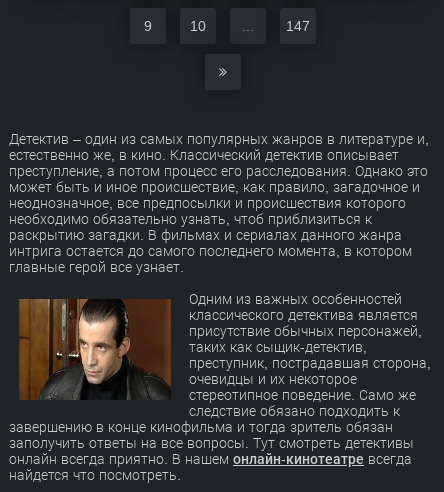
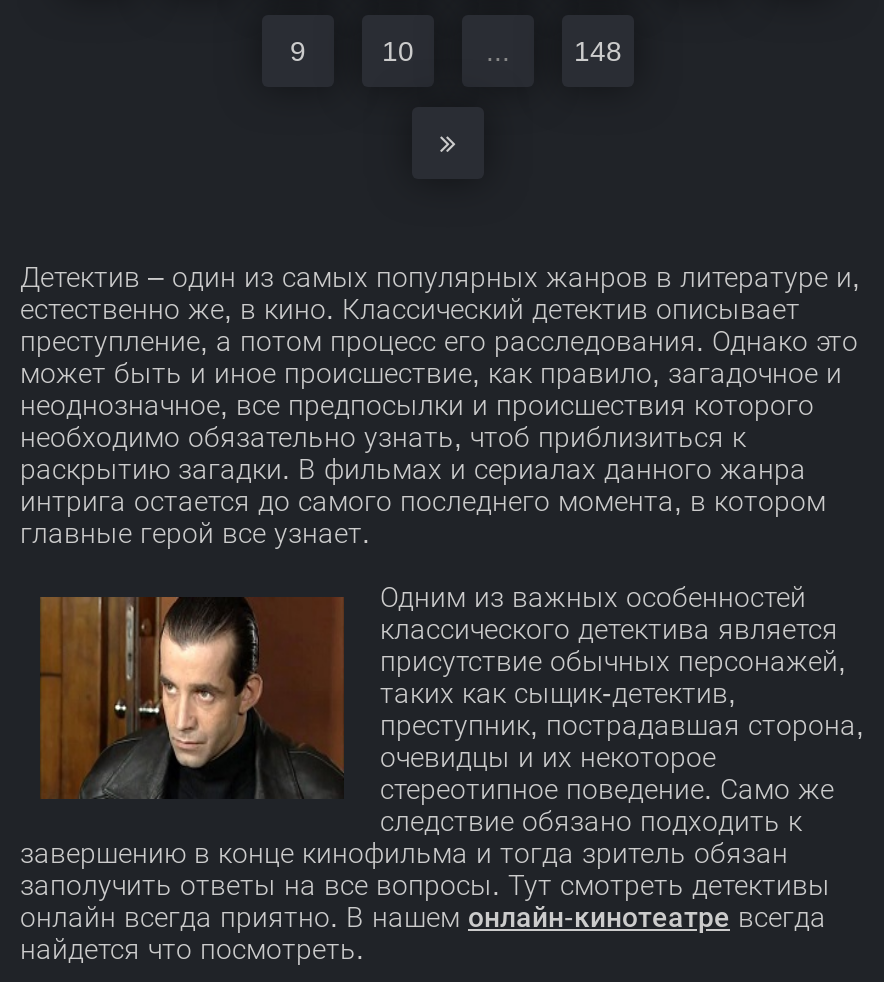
[286,18,310,34] 147 -> [574,35,622,67] 148

